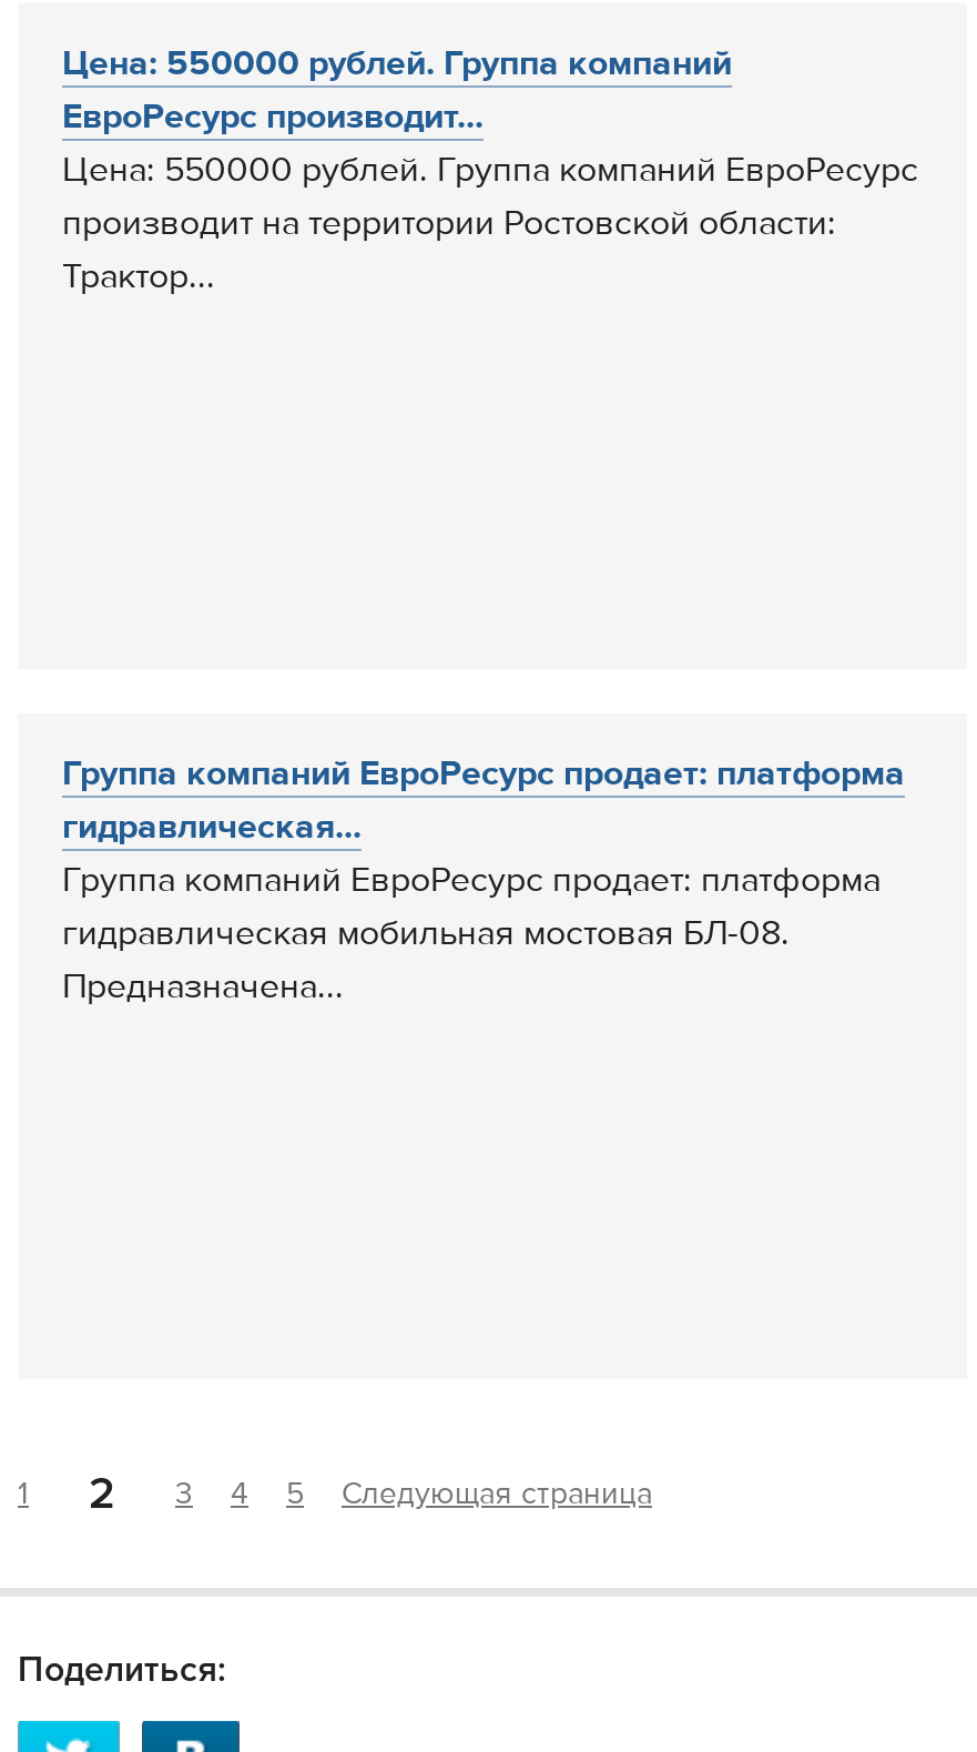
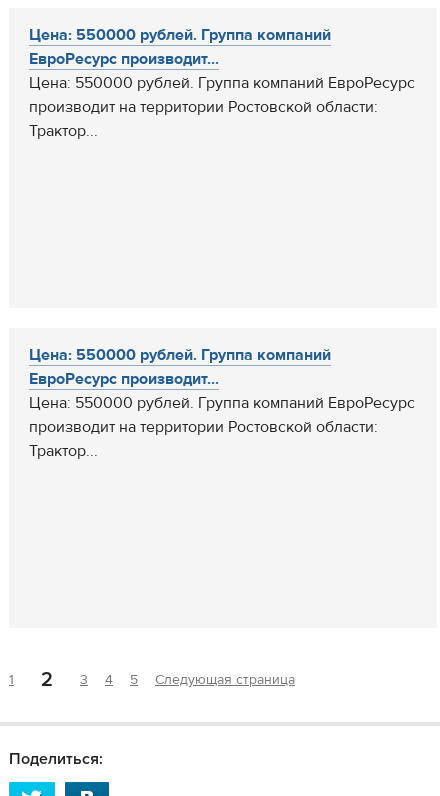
[62,751,905,1009] Группа компаний ЕвроРесурс продает: платформа | гидравлическая... | Группа компаний ЕвроРесурс продает: платформа | гидравлическая мобильная мостовая БЛ-08. | Предназначена... -> [29,345,415,461] Цена: 550000 рублей. Группа компаний | ЕвроРесурс производит... | Цена: 550000 рублей. Группа компаний ЕвроРесурс | производит на территории Ростовской области: | Трактор...

